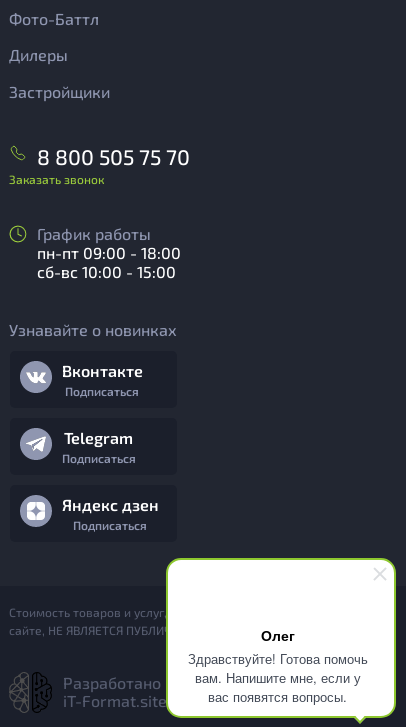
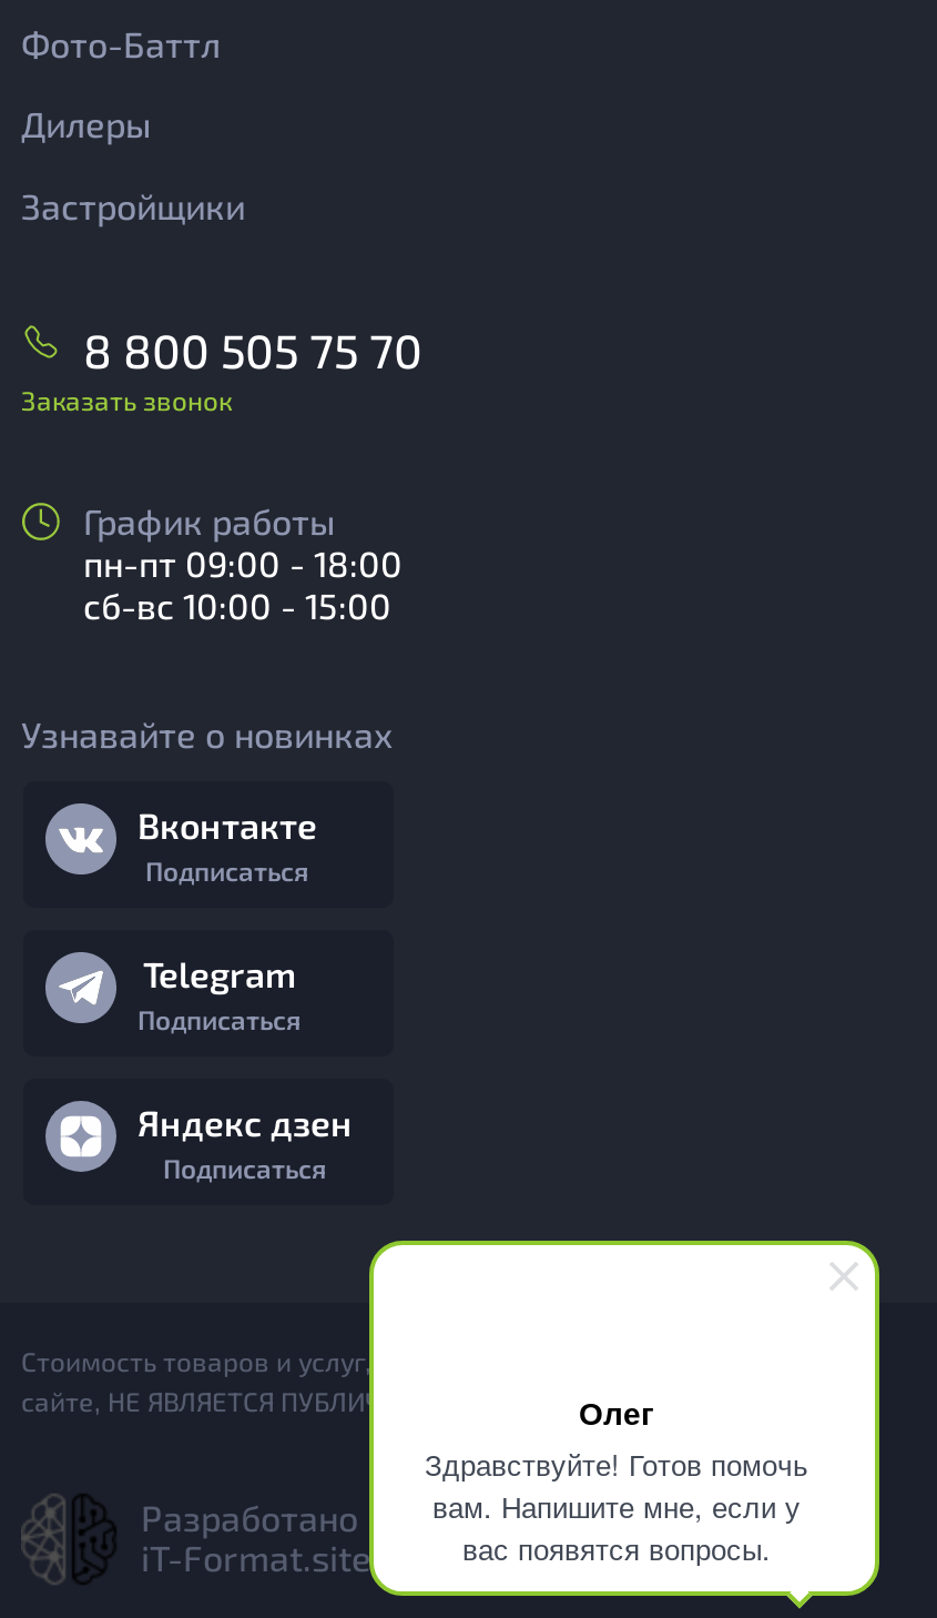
[187,649,367,668] Здравствуйте! Готова помочь -> [425,1443,808,1485] Здравствуйте! Готов помочь

